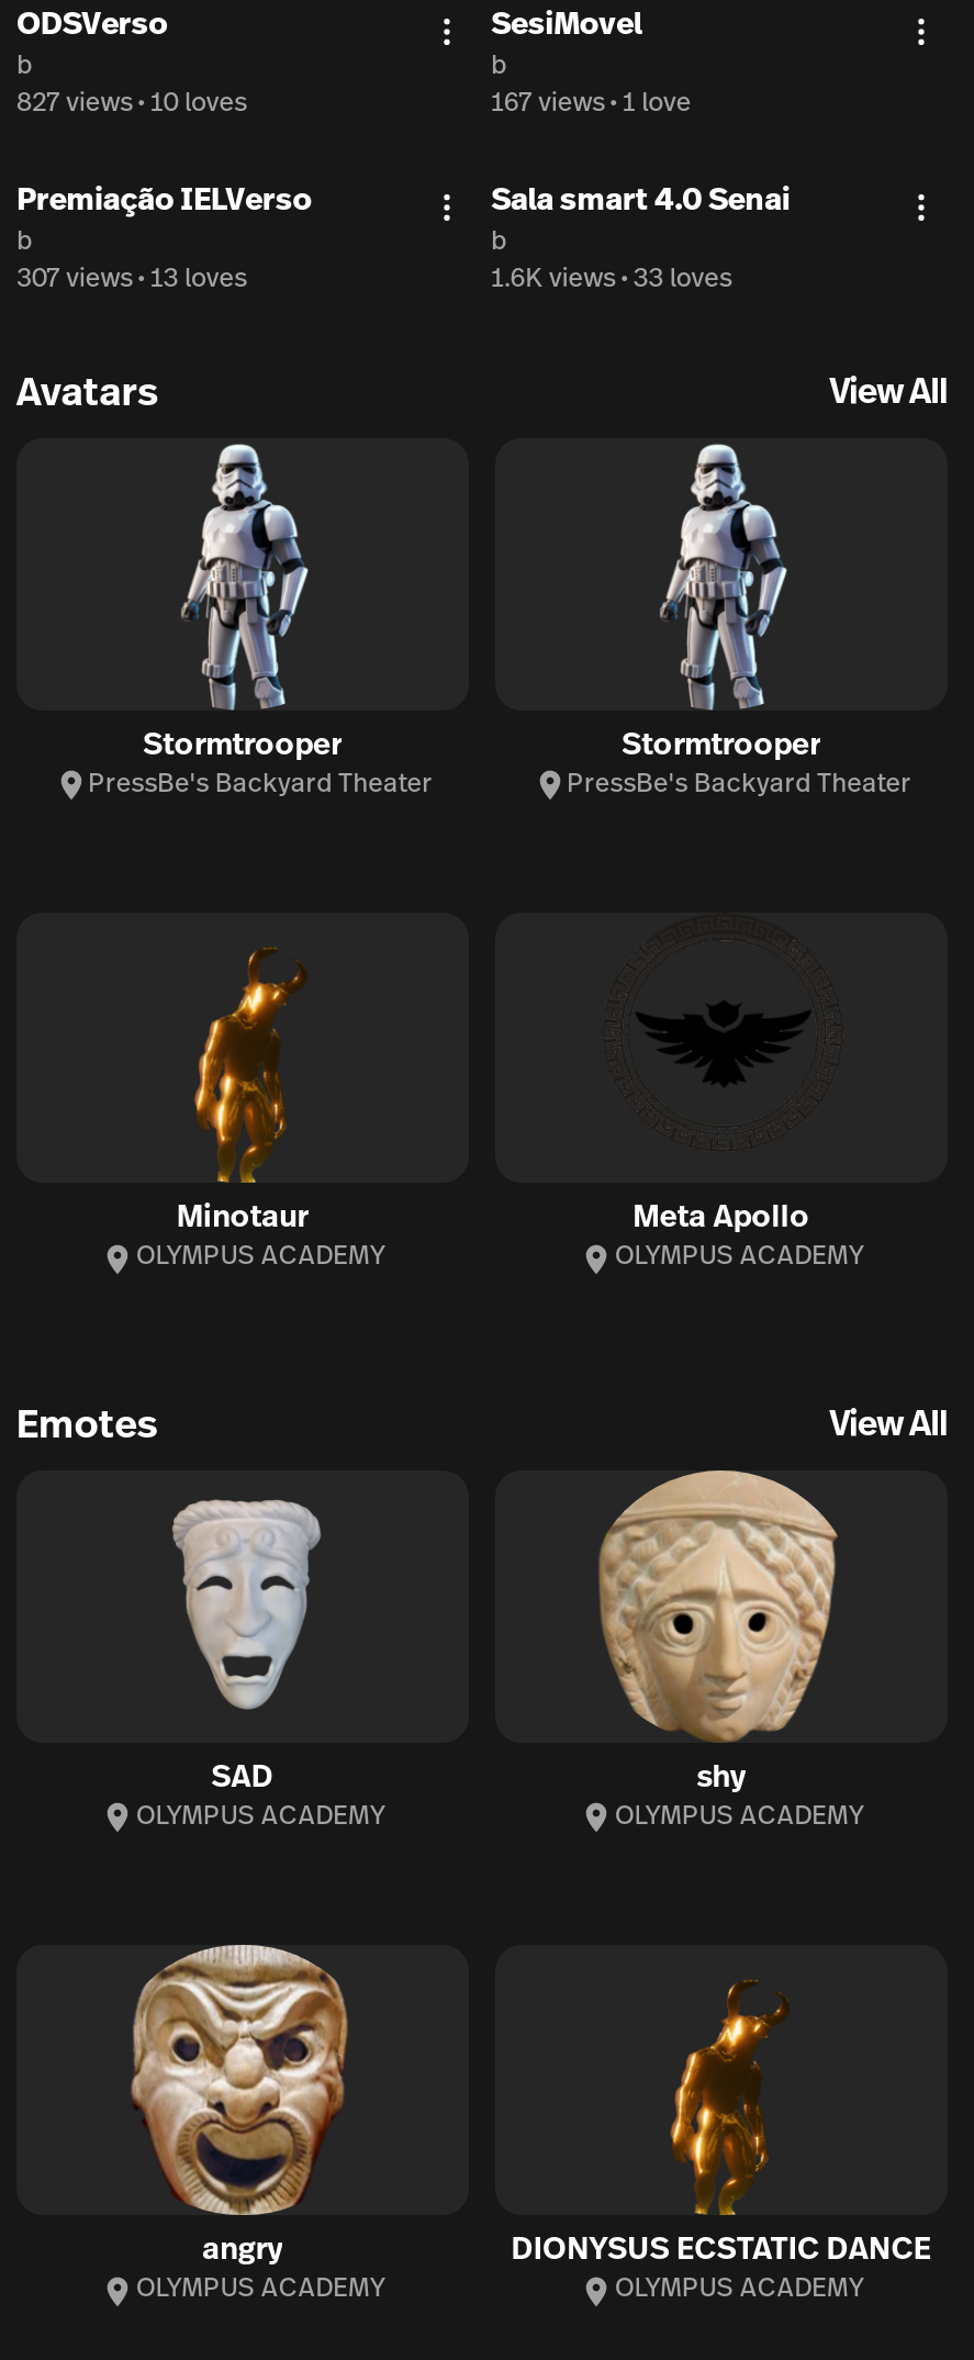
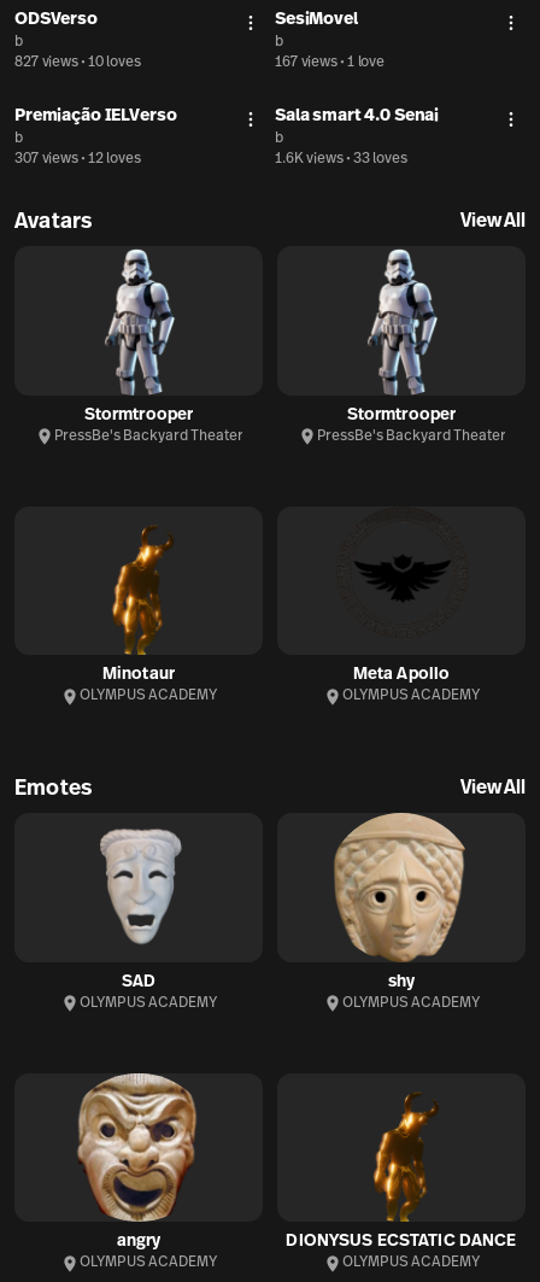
[16,267,247,293] 307 views • 13 loves -> [14,152,141,166] 307 views • 12 loves

